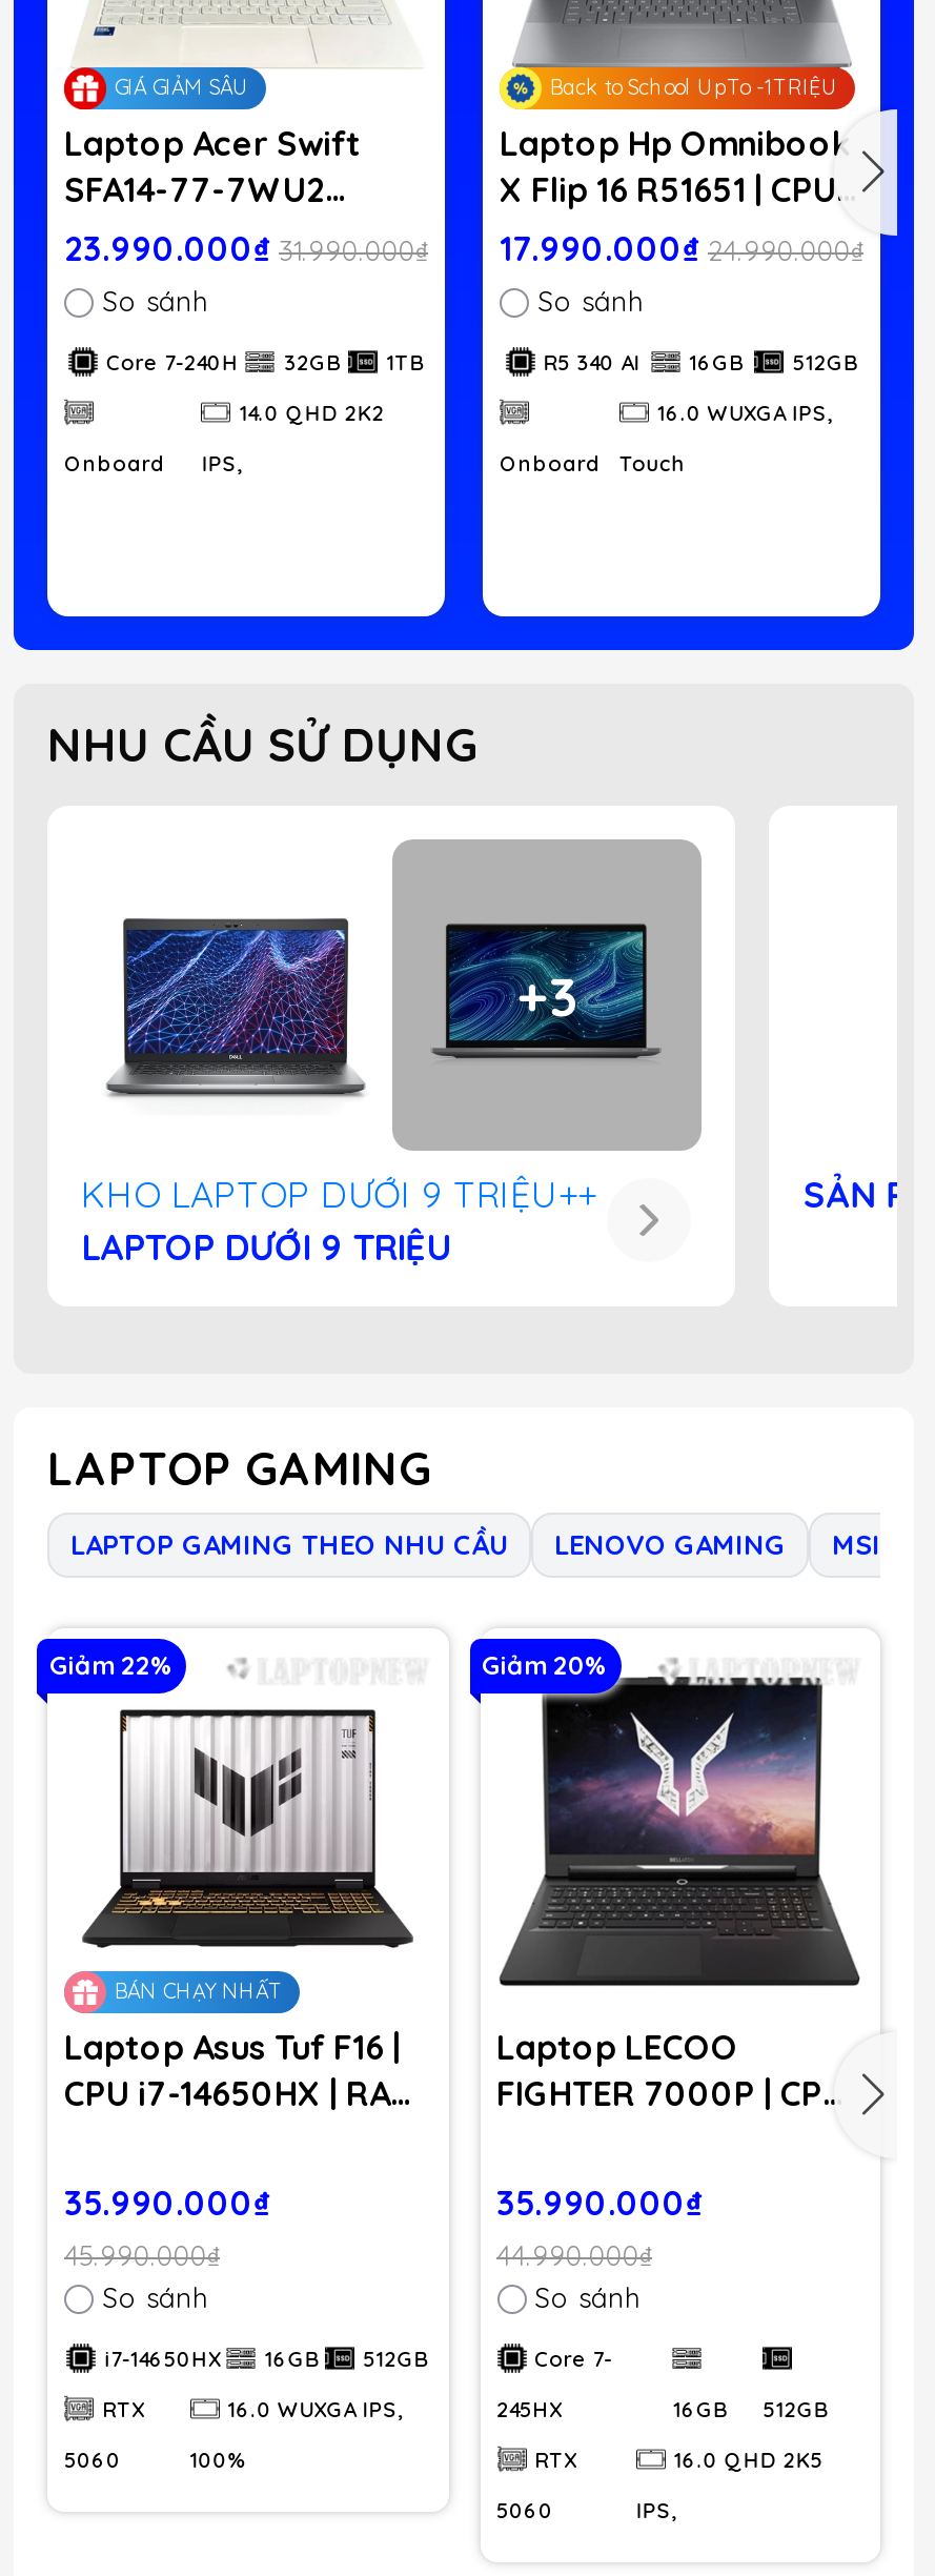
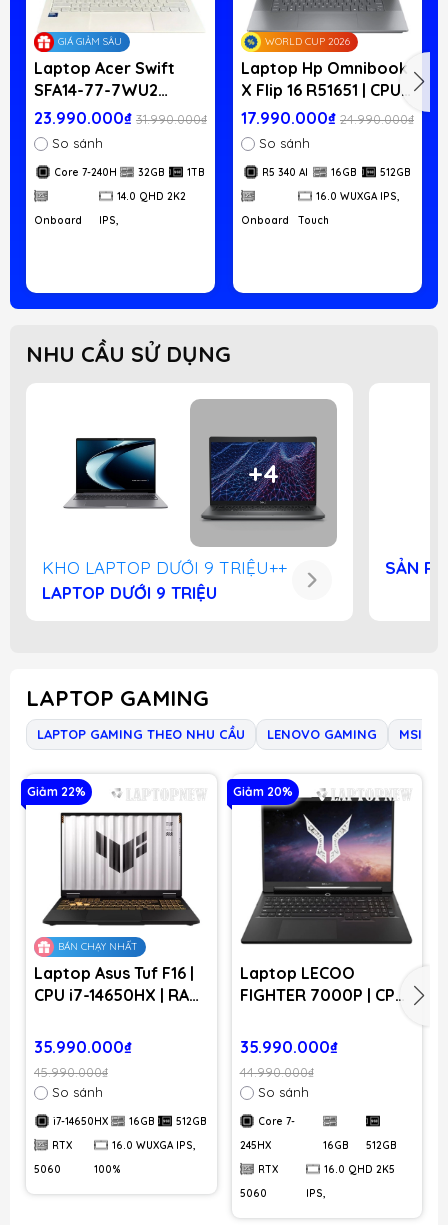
[550,74,838,101] Back to School UpTo -1TRIỆU -> [265,35,350,48] WORLD CUP 2026
[104,917,367,1098] [image] -> [55,437,177,521] [image]
[517,963,576,1028] +3 -> [248,458,279,489] +4

